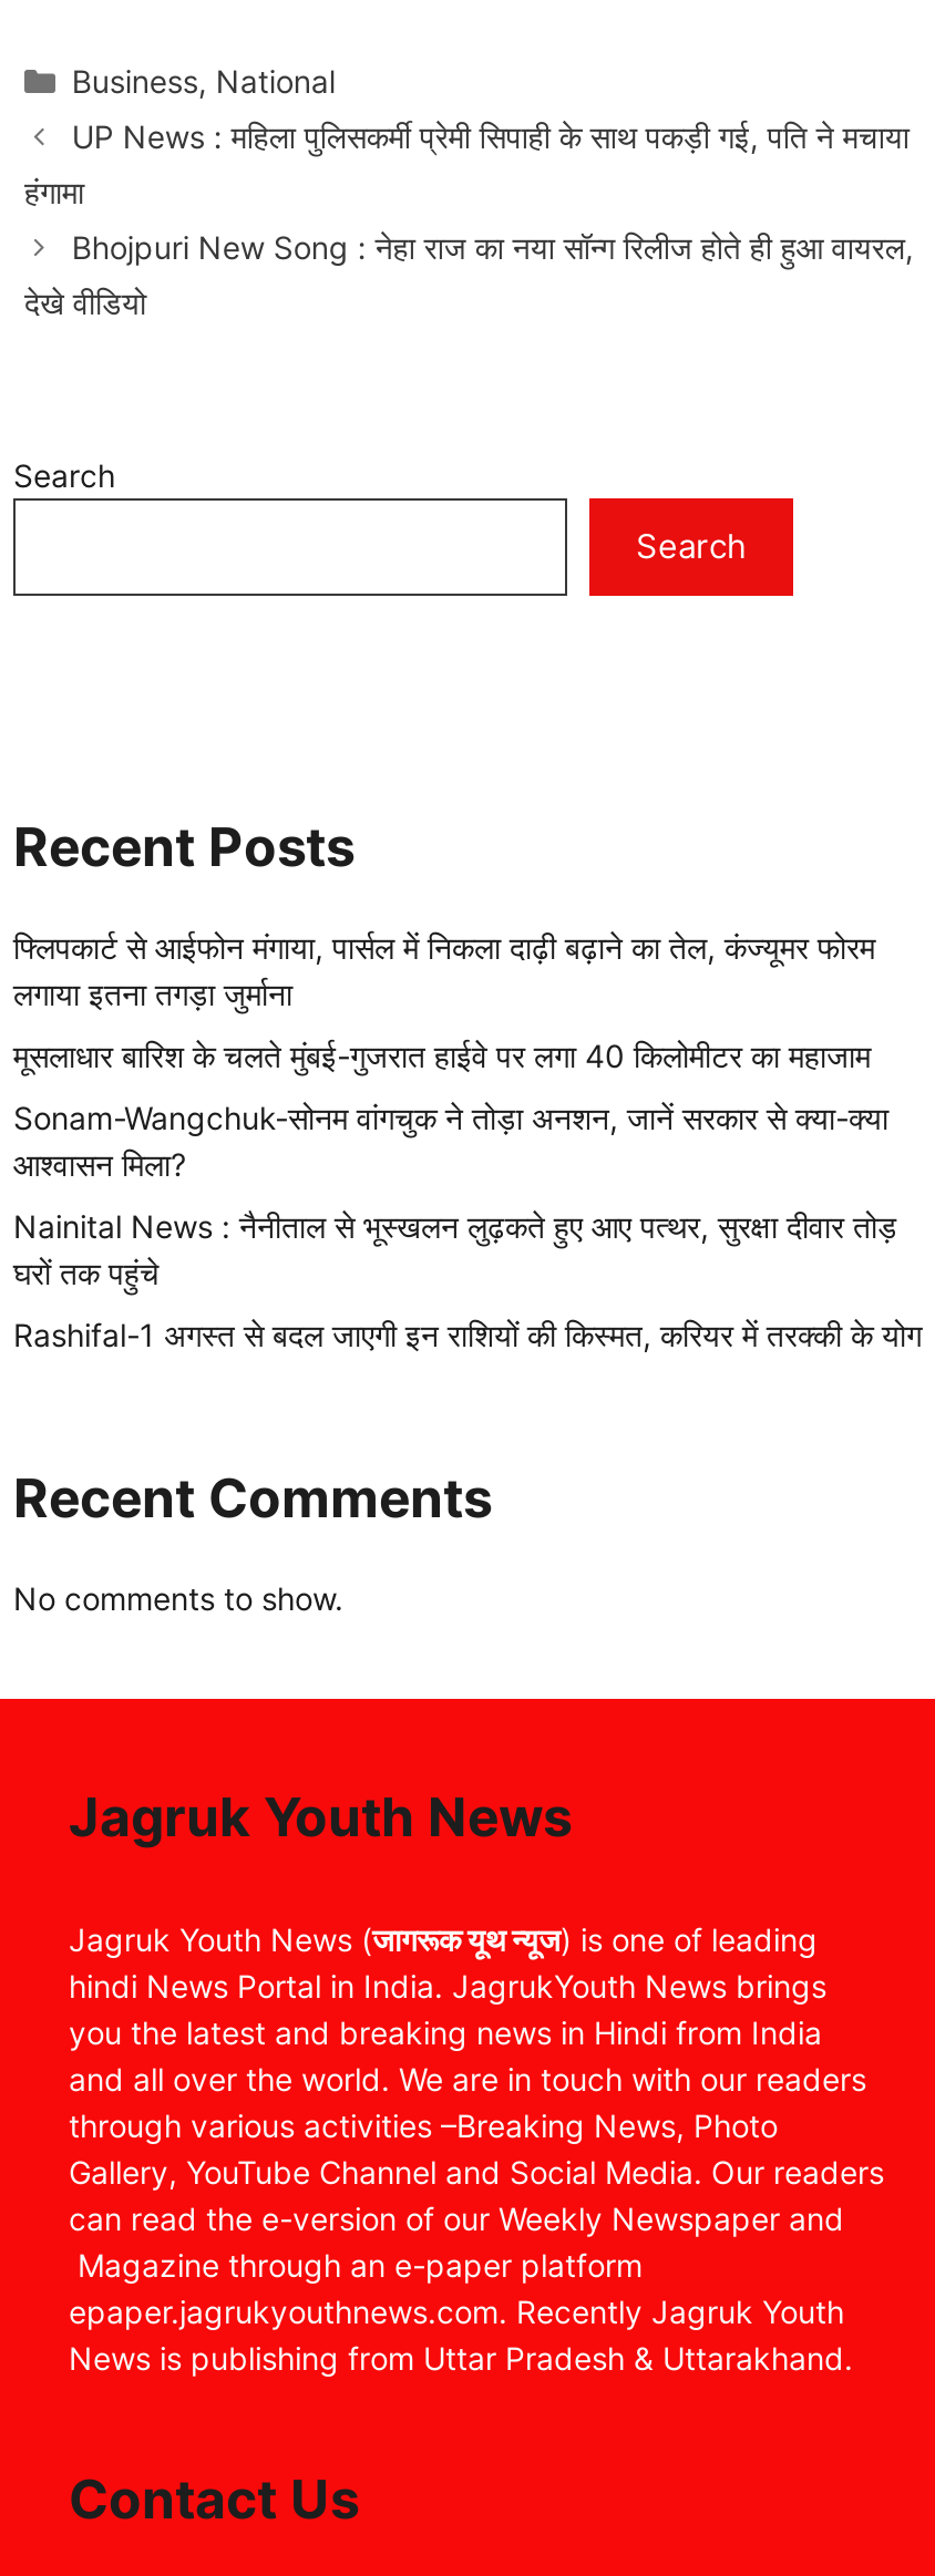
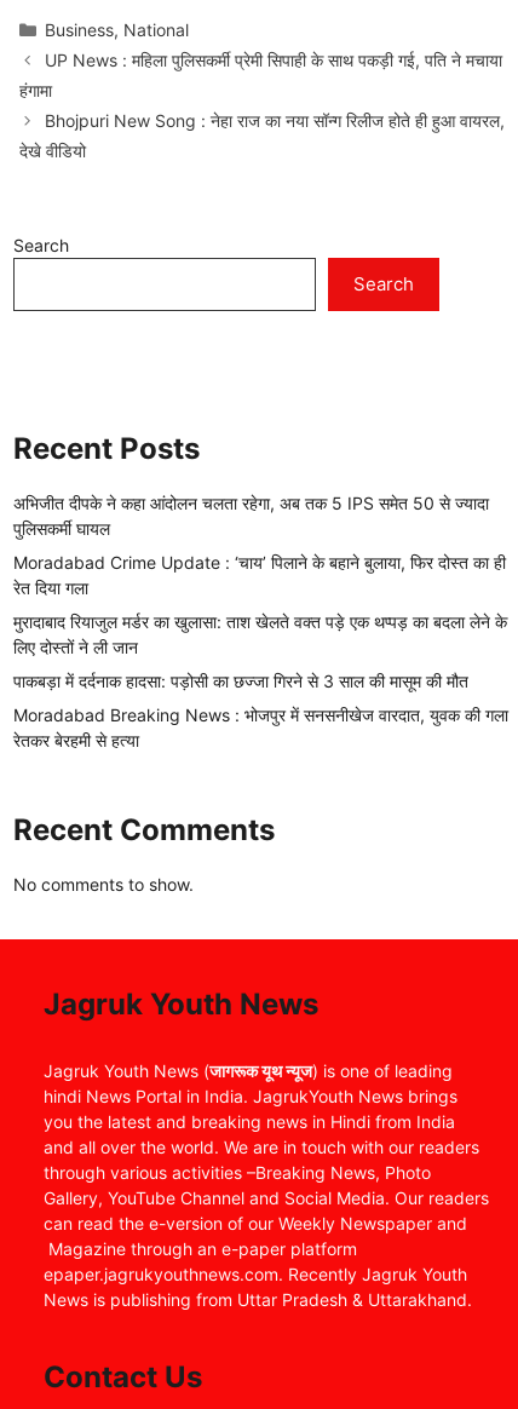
[13,929,875,1013] फ्लिपकार्ट से आईफोन मंगाया, पार्सल में निकला दाढ़ी बढ़ाने का तेल, कंज्यूमर फोरम | लगाया इतना तगड़ा जुर्माना -> [13,493,489,539] अभिजीत दीपके ने कहा आंदोलन चलता रहेगा, अब तक 5 IPS समेत 50 से ज्यादा | पुलिसकर्मी घायल
[13,1037,871,1075] मूसलाधार बारिश के चलते मुंबई-गुजरात हाईवे पर लगा 40 किलोमीटर का महाजाम -> [13,552,506,598] Moradabad Crime Update : ‘चाय’ पिलाने के बहाने बुलाया, फिर दोस्त का ही | रेत दिया गला
[13,1099,888,1183] Sonam-Wangchuk-सोनम वांगचुक ने तोड़ा अनशन, जानें सरकार से क्या-क्या | आश्वासन मिला? -> [13,612,507,658] मुरादाबाद रियाजुल मर्डर का खुलासा: ताश खेलते वक्त पड़े एक थप्पड़ का बदला लेने के | लिए दोस्तों ने ली जान
[13,1208,897,1292] Nainital News : नैनीताल से भूस्खलन लुढ़कते हुए आए पत्थर, सुरक्षा दीवार तोड़ | घरों तक पहुंचे -> [13,671,468,692] पाकबड़ा में दर्दनाक हादसा: पड़ोसी का छज्जा गिरने से 3 साल की मासूम की मौत
[13,1316,922,1354] Rashifal-1 अगस्त से बदल जाएगी इन राशियों की किस्मत, करियर में तरक्की के योग -> [13,705,508,751] Moradabad Breaking News : भोजपुर में सनसनीखेज वारदात, युवक की गला | रेतकर बेरहमी से हत्या

